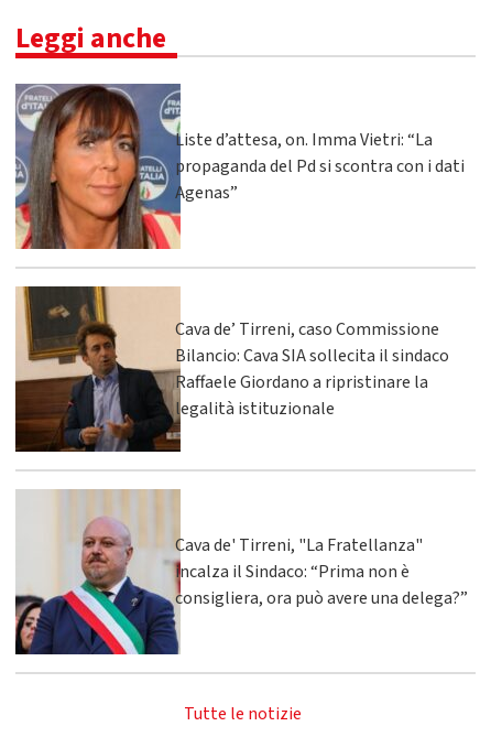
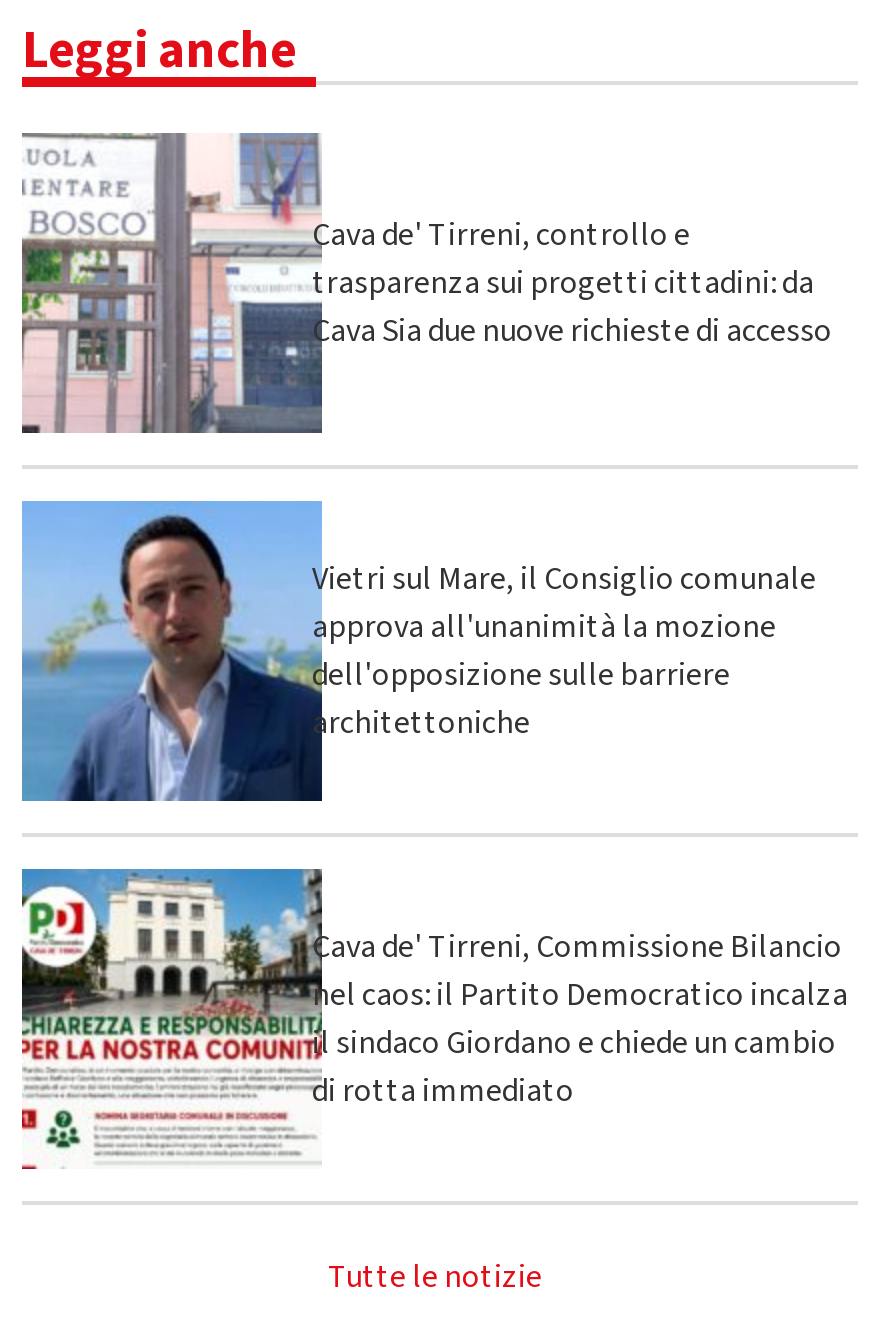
[14,83,465,250] [image] | Liste d’attesa, on. Imma Vietri: “La | propaganda del Pd si scontra con i dati | Agenas” -> [20,133,832,435] [image] | Cava de' Tirreni, controllo e | trasparenza sui progetti cittadini: da | Cava Sia due nuove richieste di accesso
[14,285,449,453] [image] | Cava de’ Tirreni, caso Commissione | Bilancio: Cava SIA sollecita il sindaco | Raffaele Giordano a ripristinare la | legalità istituzionale -> [20,499,816,803] [image] | Vietri sul Mare, il Consiglio comunale | approva all'unanimità la mozione | dell'opposizione sulle barriere | architettoniche
[14,489,468,655] [image] | Cava de' Tirreni, "La Fratellanza" | incalza il Sindaco: “Prima non è | consigliera, ora può avere una delega?” -> [20,867,848,1171] [image] | Cava de' Tirreni, Commissione Bilancio | nel caos: il Partito Democratico incalza | il sindaco Giordano e chiede un cambio | di rotta immediato

